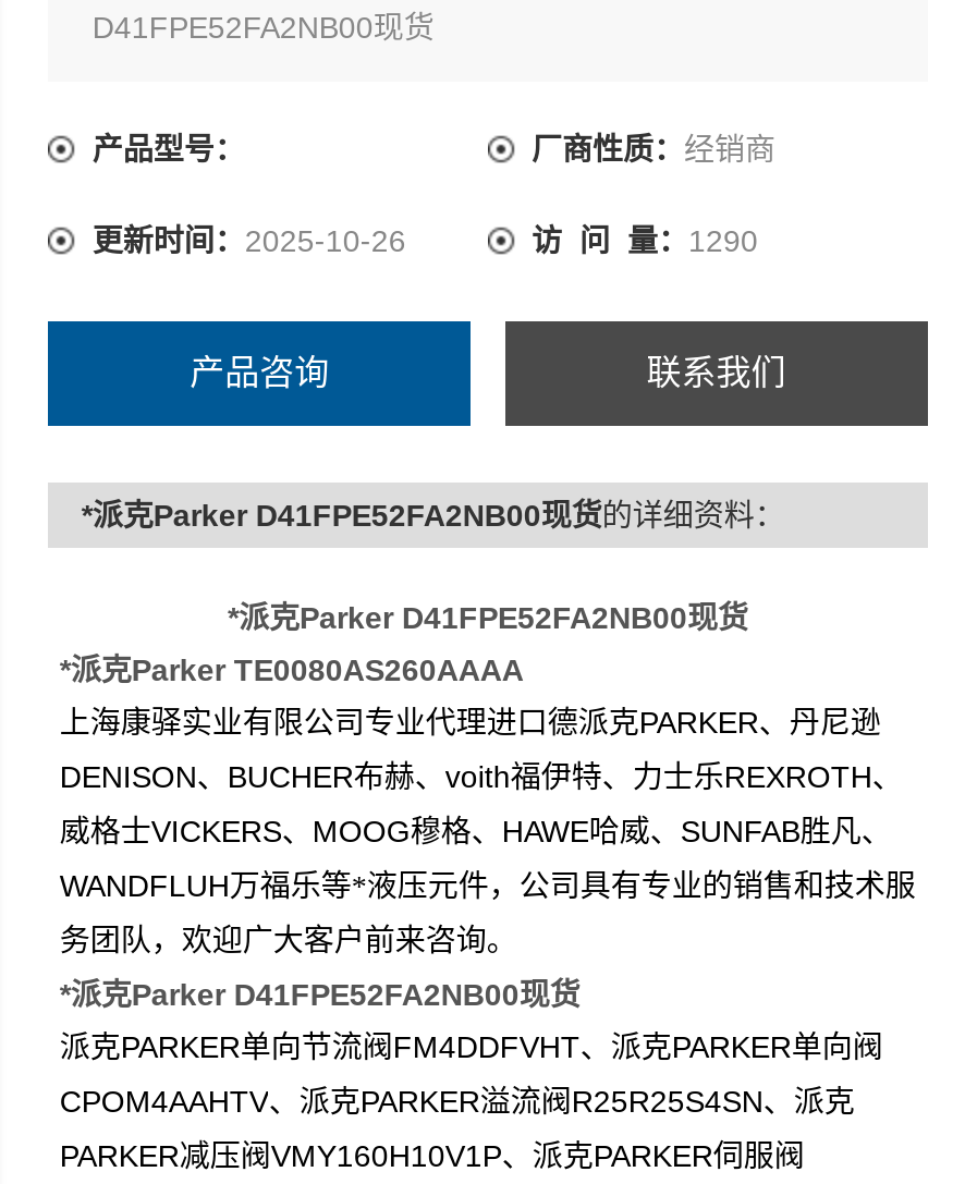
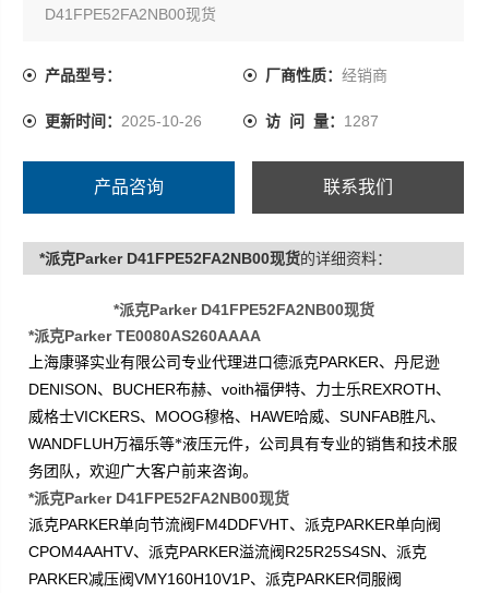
[532,223,758,258] 访 问 量：1290 -> [265,112,379,130] 访 问 量：1287

